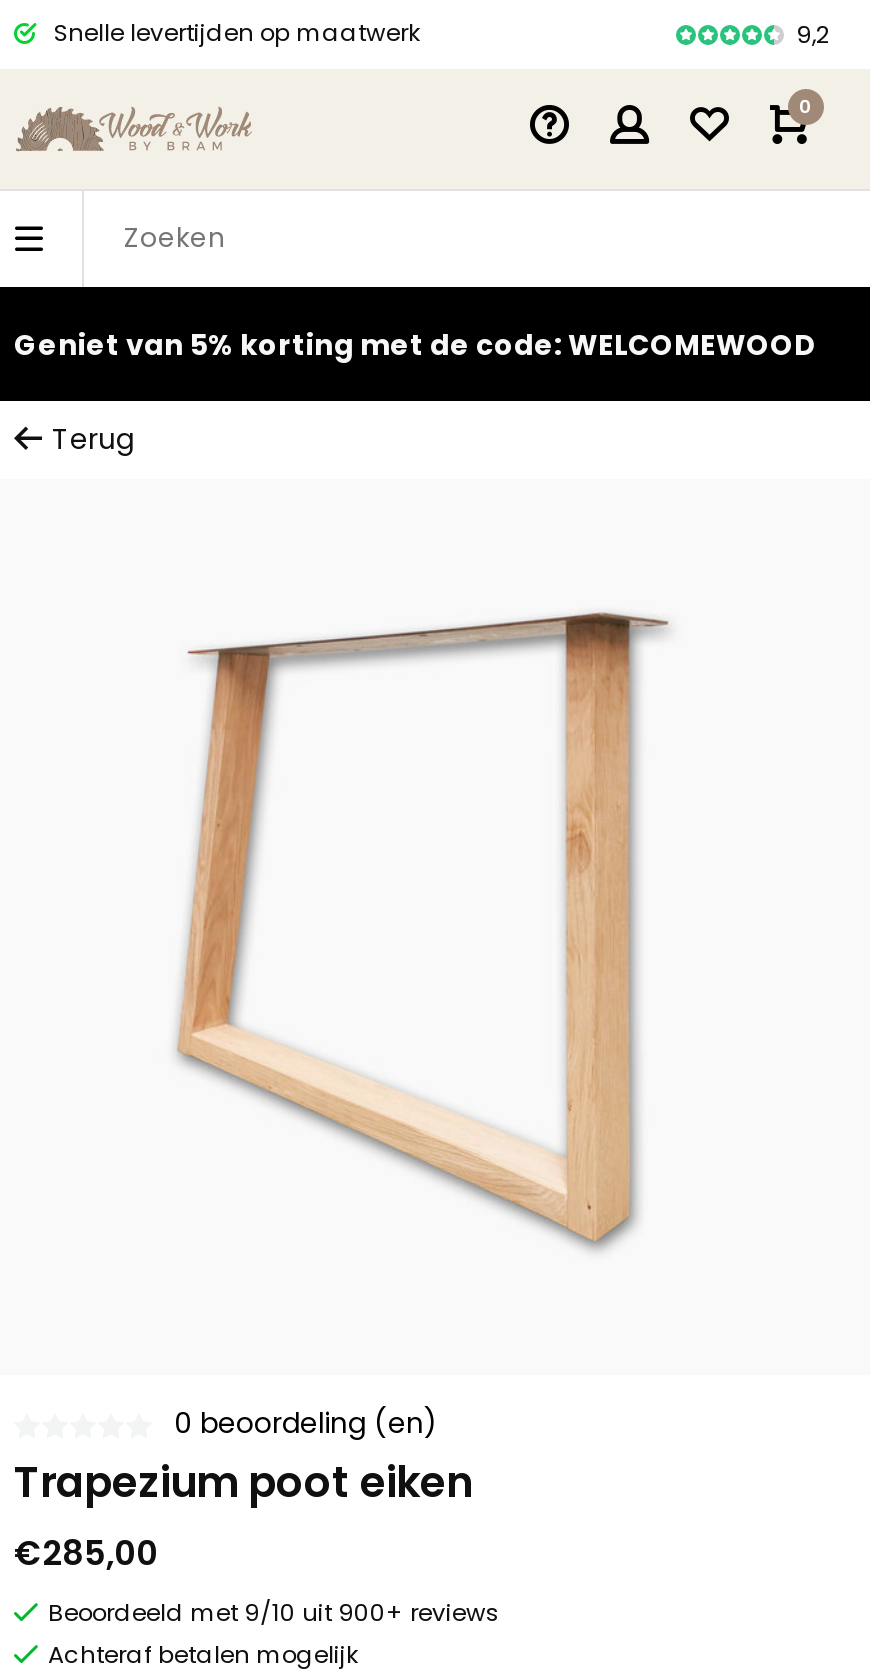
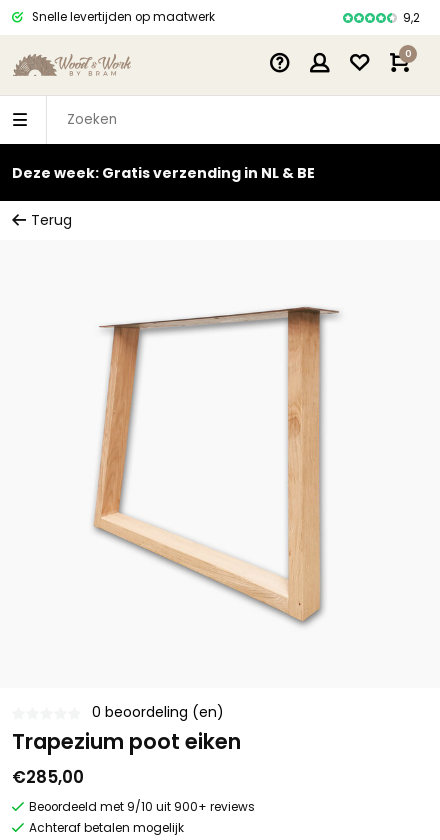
[14,324,816,364] Geniet van 5% korting met de code: WELCOMEWOOD -> [12,162,315,182] Deze week: Gratis verzending in NL & BE

